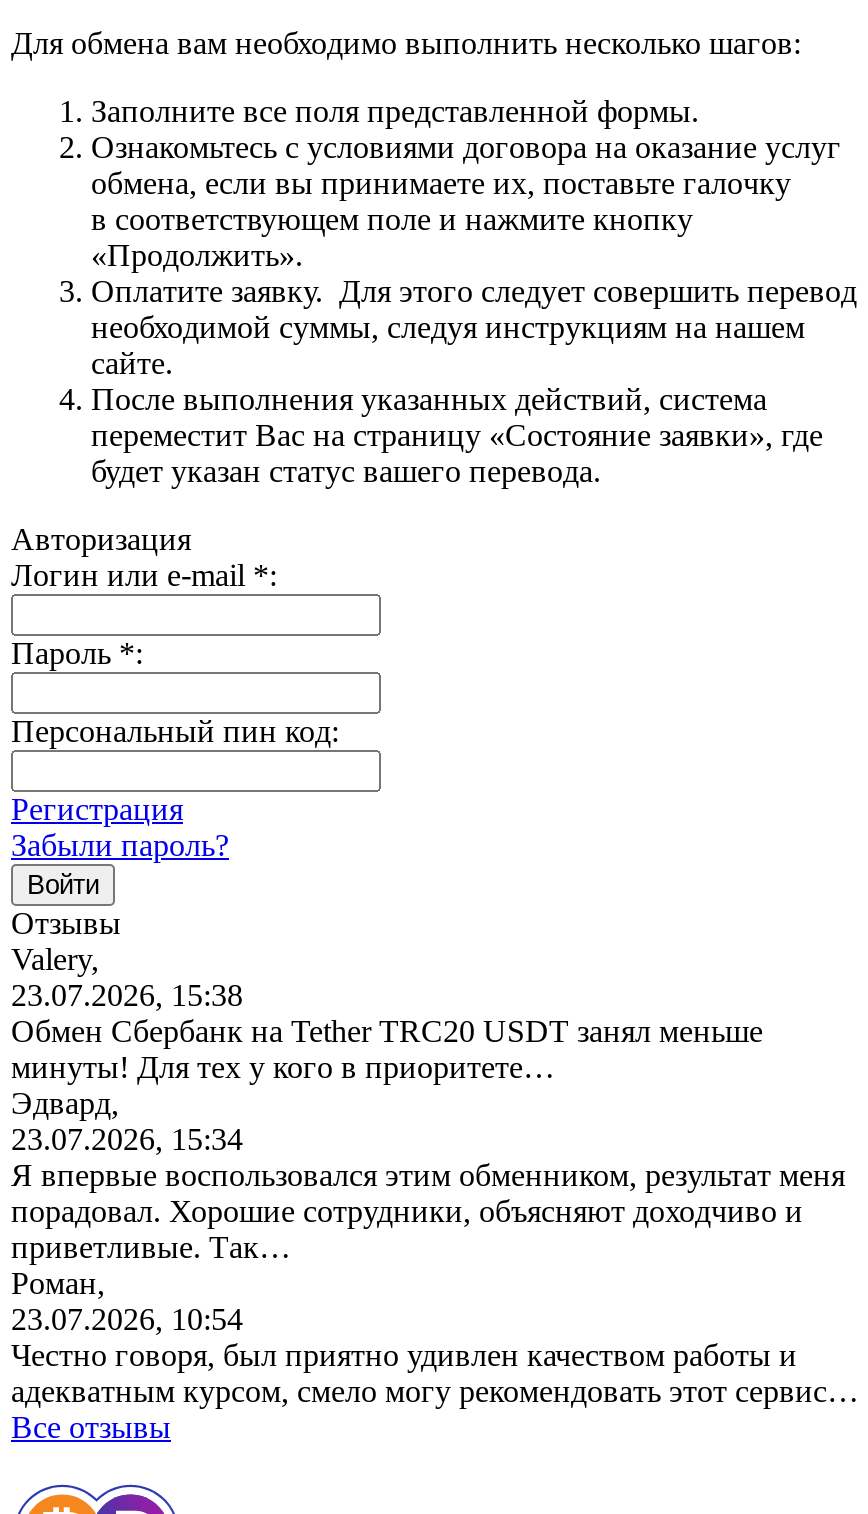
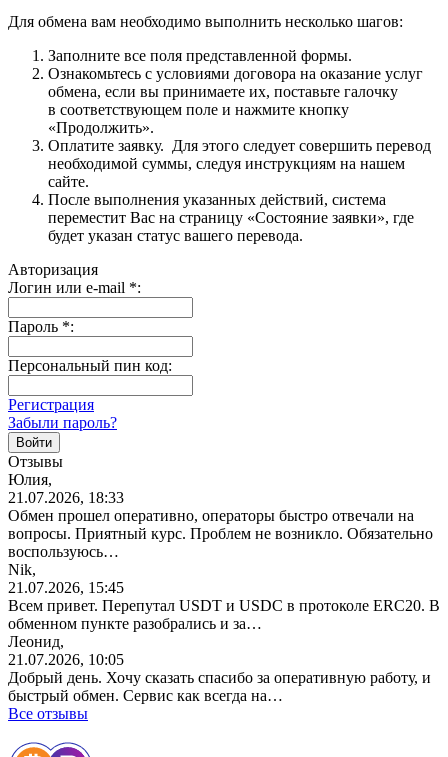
[11,941,859,1407] Valery, | 23.07.2026, 15:38 | Обмен Сбербанк на Tether TRC20 USDT занял меньше | минуты! Для тех у кого в приоритете… | Эдвард, | 23.07.2026, 15:34 | Я впервые воспользовался этим обменником, результат меня | порадовал. Хорошие сотрудники, объясняют доходчиво и | приветливые. Так… | Роман, | 23.07.2026, 10:54 | Честно говоря, был приятно удивлен качеством работы и | адекватным курсом, смело могу рекомендовать этот сервис… -> [8,471,440,704] Юлия, | 21.07.2026, 18:33 | Обмен прошел оперативно, операторы быстро отвечали на | вопросы. Приятный курс. Проблем не возникло. Обязательно | воспользуюсь… | Nik, | 21.07.2026, 15:45 | Всем привет. Перепутал USDT и USDС в протоколе ERC20. В | обменном пункте разобрались и за… | Леонид, | 21.07.2026, 10:05 | Добрый день. Хочу сказать спасибо за оперативную работу, и | быстрый обмен. Сервис как всегда на…

